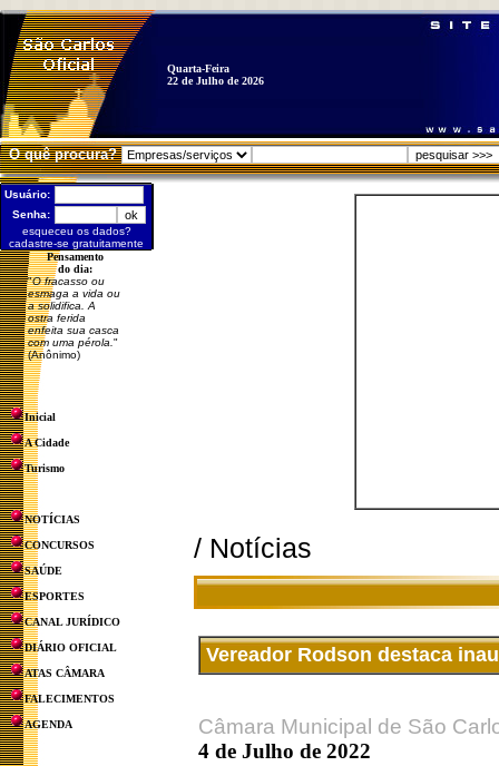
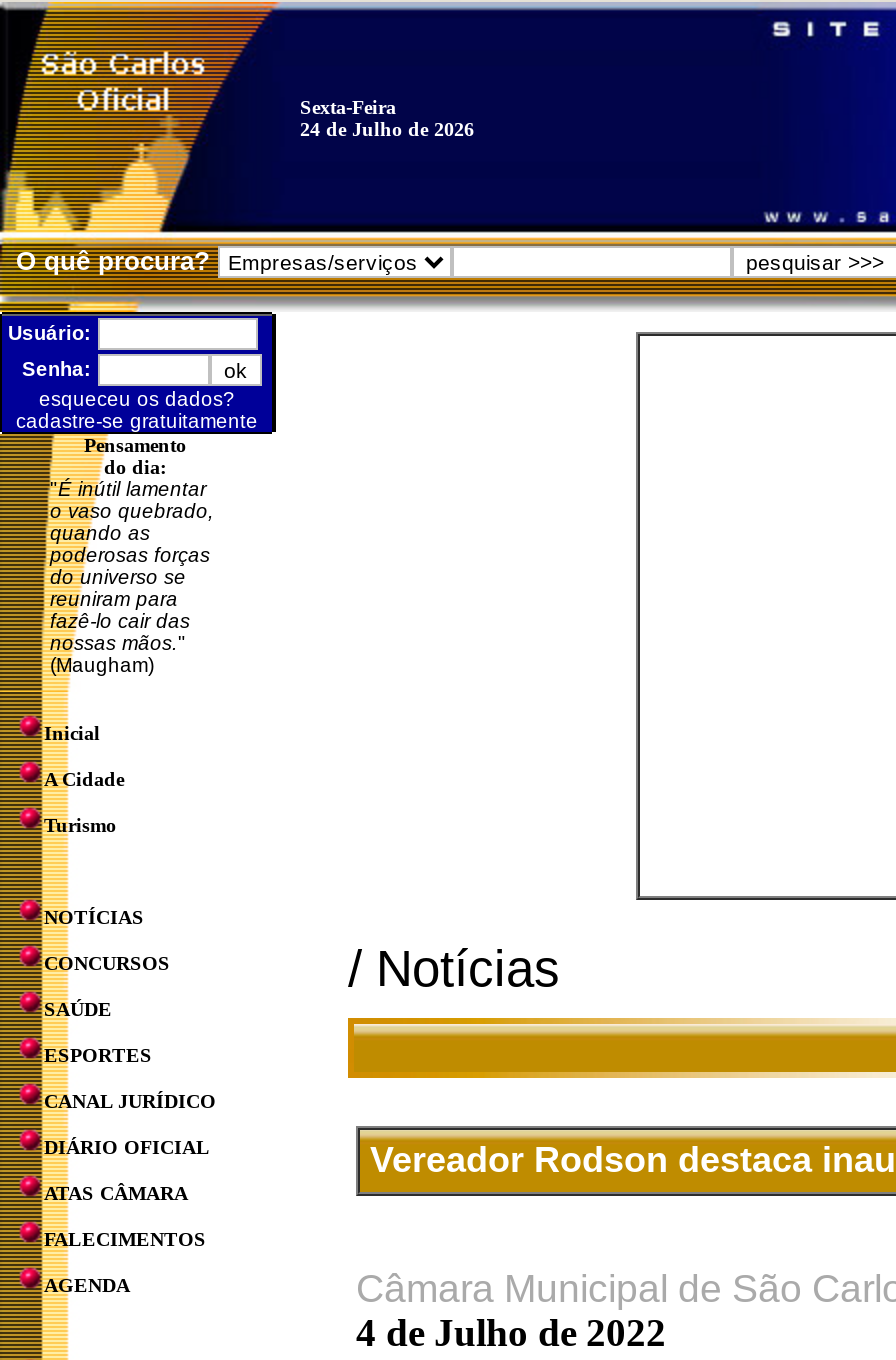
[167,62,264,87] Quarta-Feira | 22 de Julho de 2026 -> [300,96,474,140] Sexta-Feira | 24 de Julho de 2026
[28,275,120,361] "O fracasso ou | esmaga a vida ou | a solidifica. A | ostra ferida | enfeita sua casca | com uma pérola." | (Anônimo) -> [50,478,214,676] "É inútil lamentar | o vaso quebrado, | quando as | poderosas forças | do universo se | reuniram para | fazê-lo cair das | nossas mãos. " | (Maugham)

